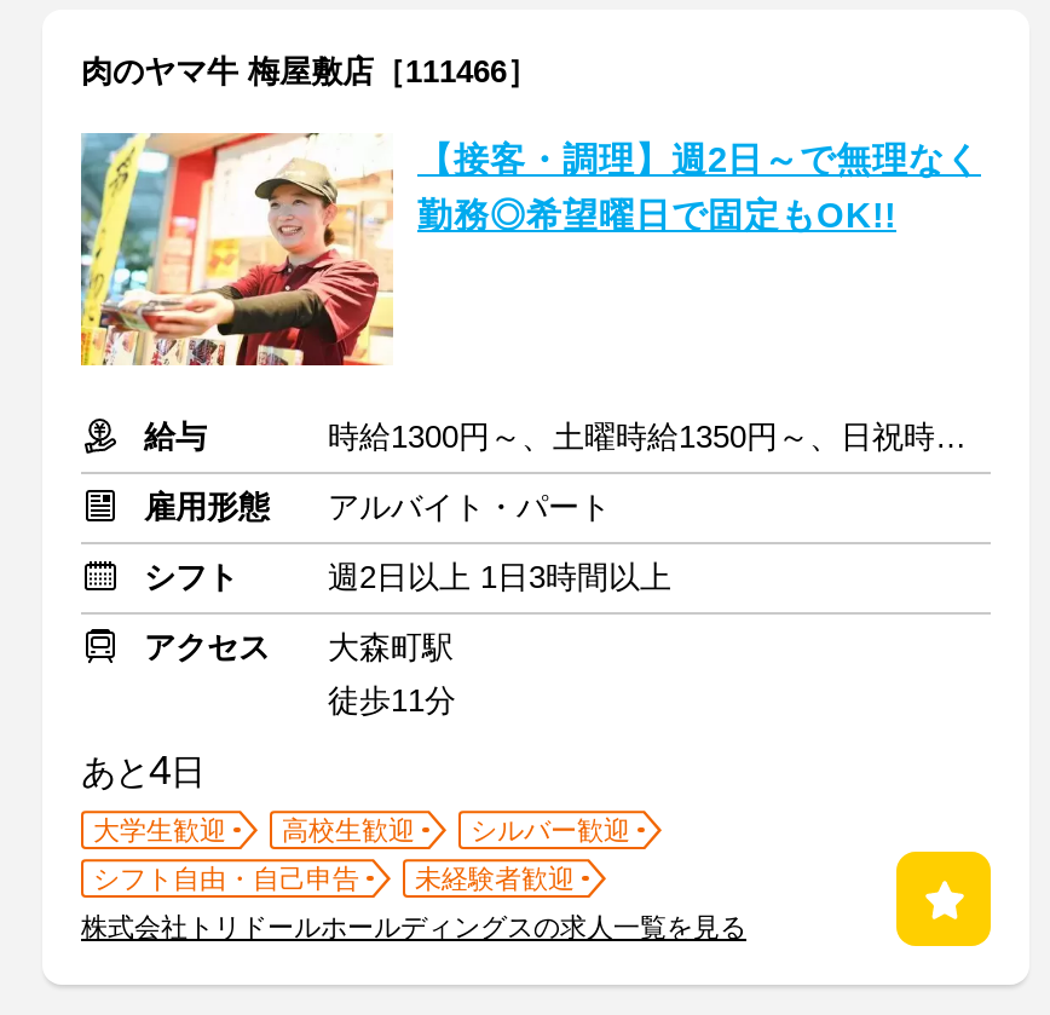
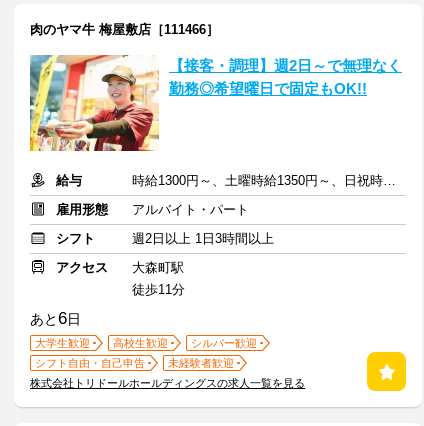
[81,748,204,794] あと4日 -> [30,309,81,328] あと6日

